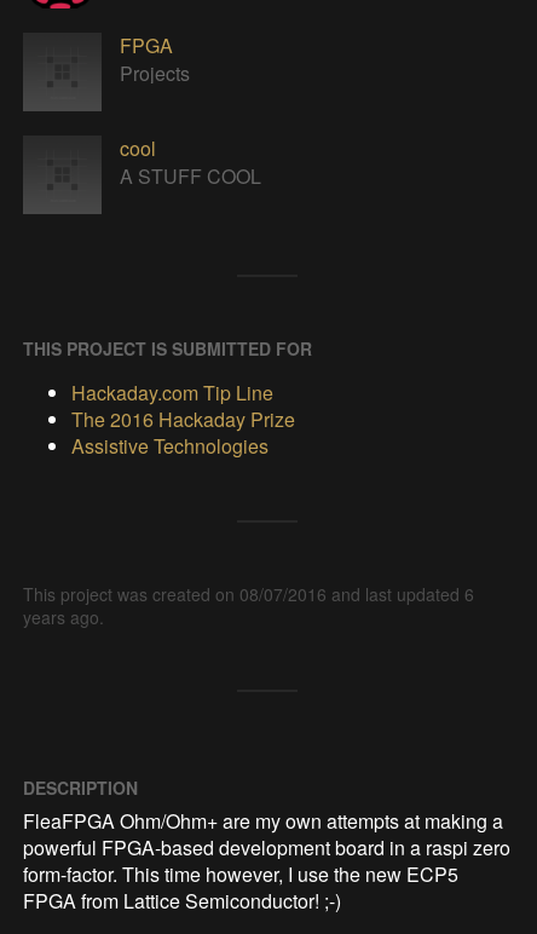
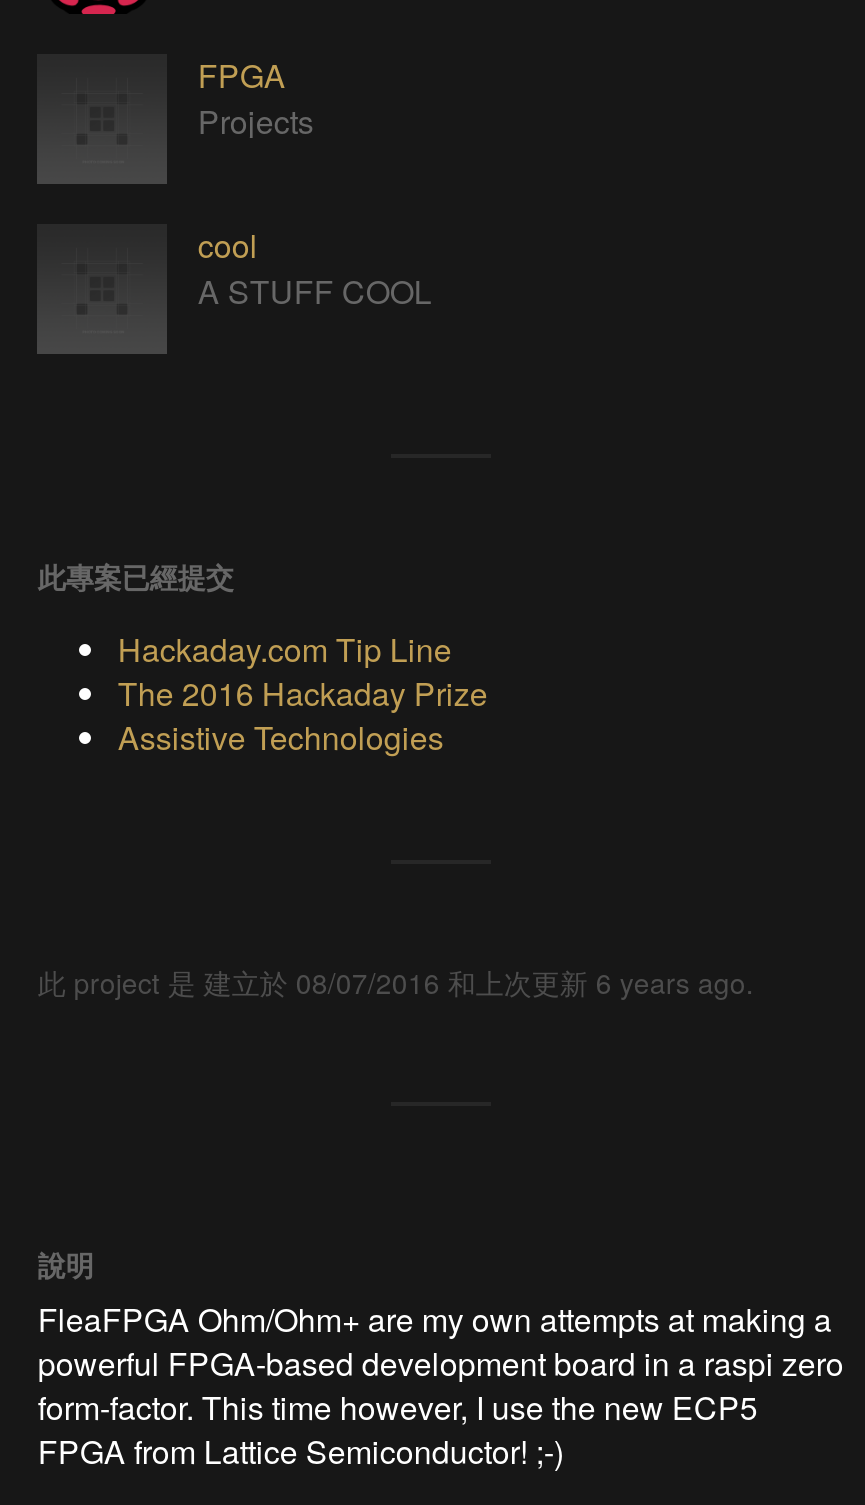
[23,336,313,361] THIS PROJECT IS SUBMITTED FOR -> [38,556,234,596] 此專案已經提交
[23,582,475,629] This project was created on 08/07/2016 and last updated 6 | years ago. -> [38,962,754,1002] 此 project 是 建立於 08/07/2016 和上次更新 6 years ago.
[23,776,138,800] DESCRIPTION -> [38,1244,94,1284] 說明

